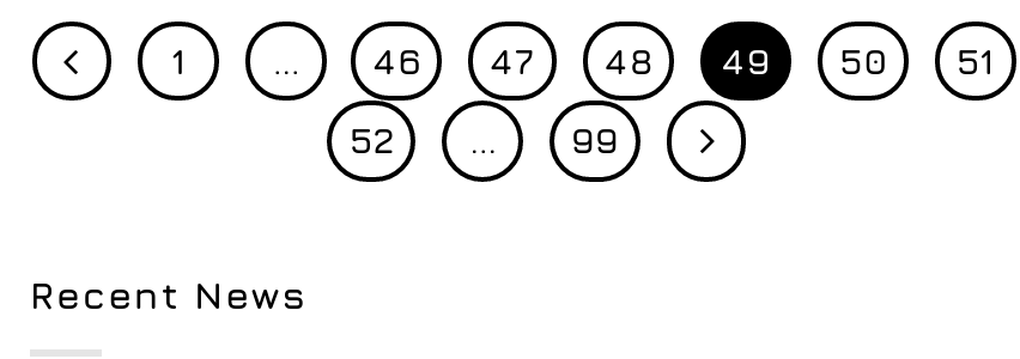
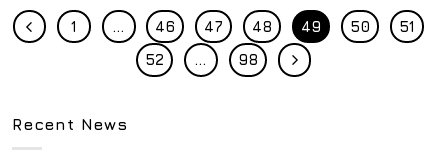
[570,120,618,161] 99 -> [238,51,258,68] 98

